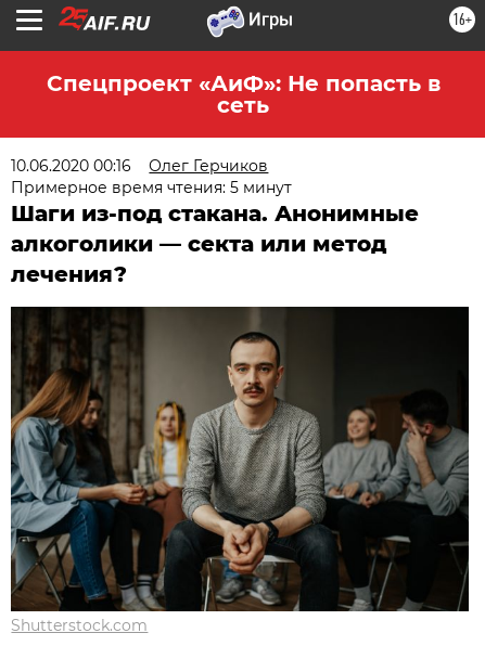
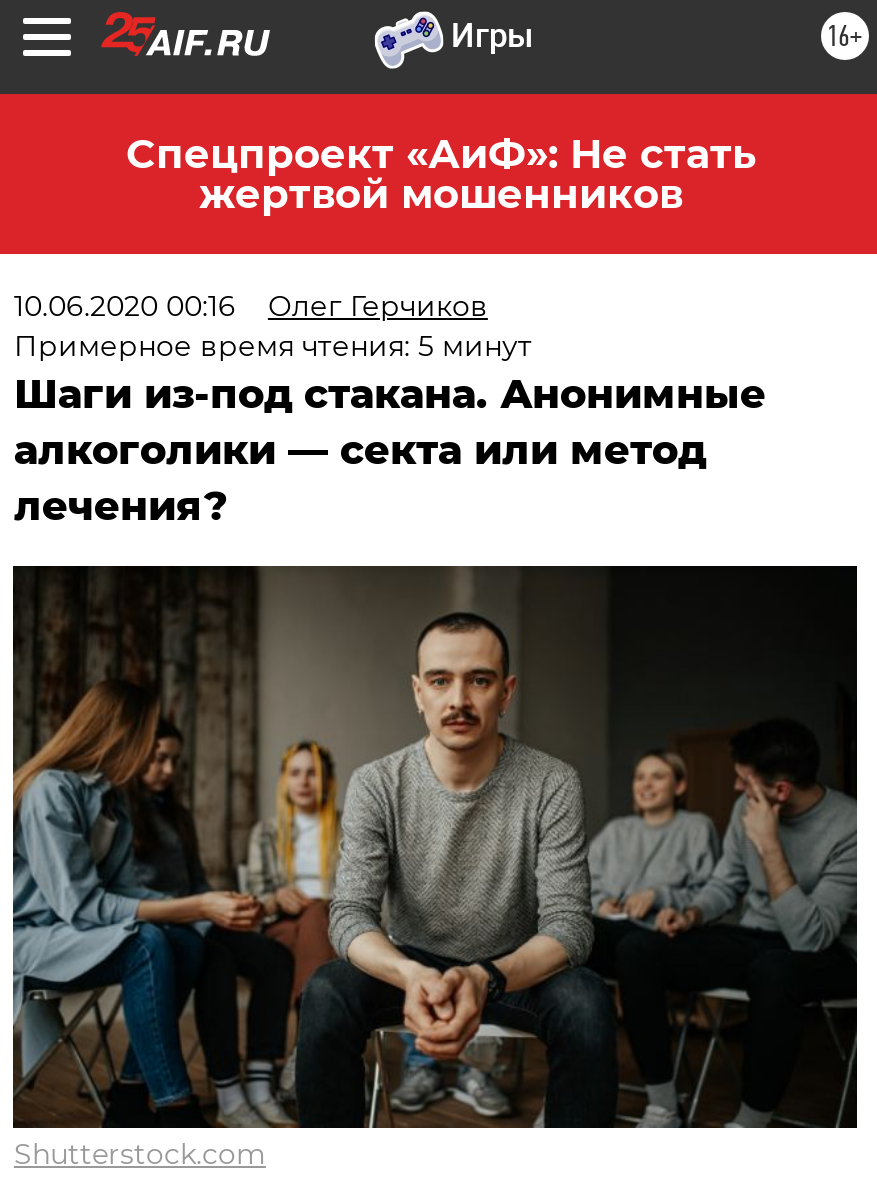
[46,70,440,118] Спецпроект «АиФ»: Не попасть в | сеть -> [126,130,756,218] Спецпроект «АиФ»: Не стать | жертвой мошенников

